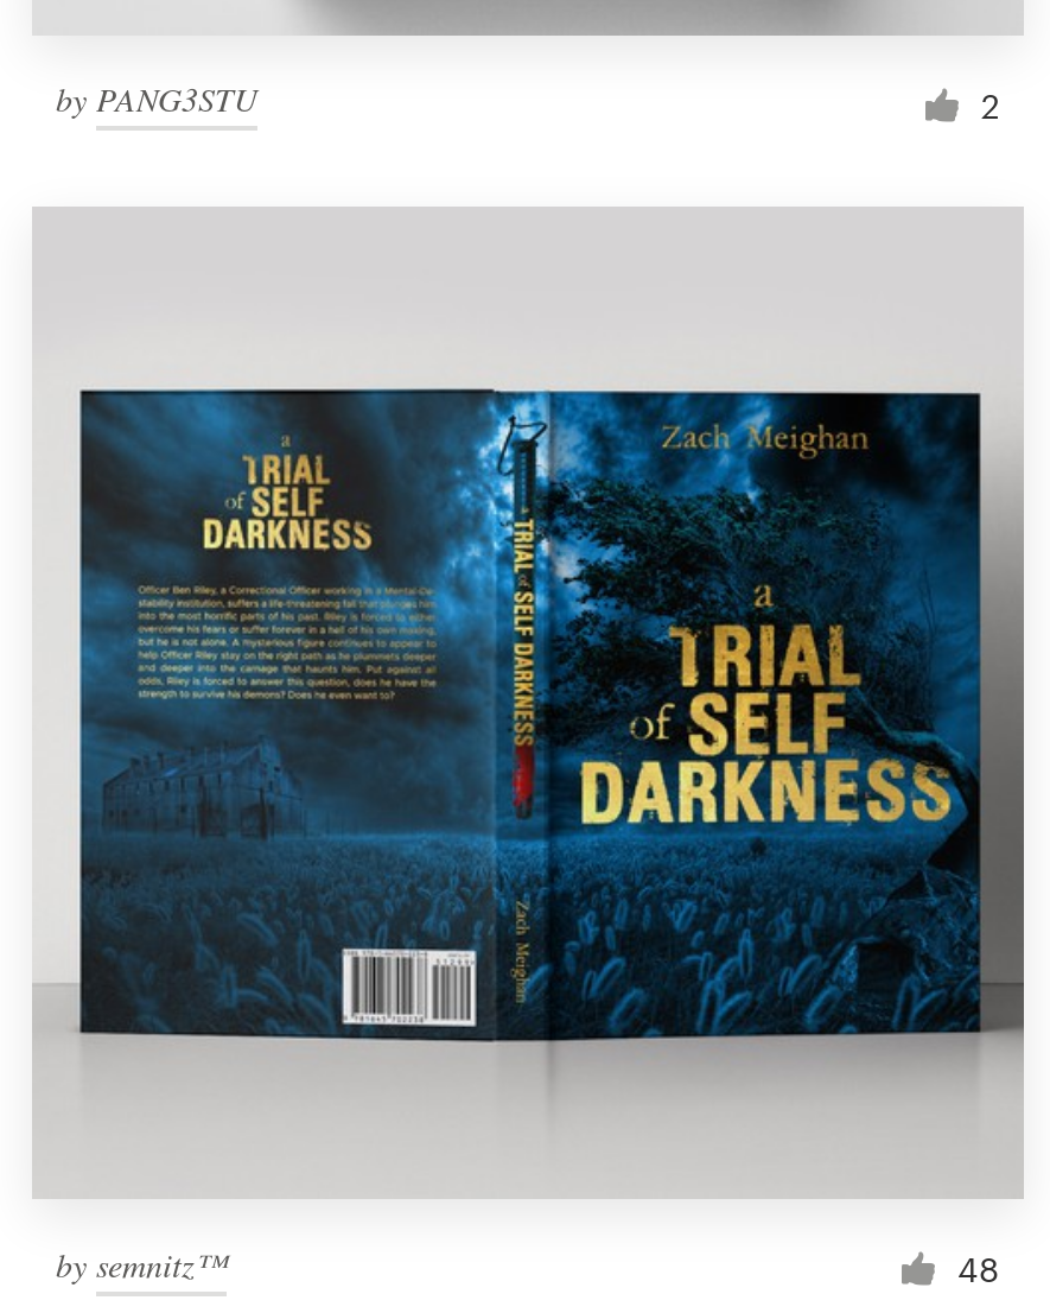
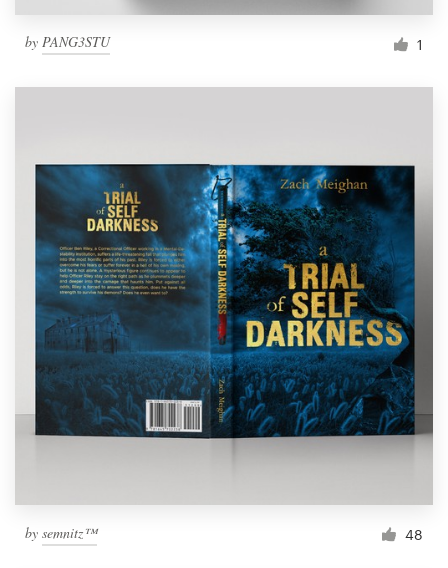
[981,84,1000,124] 2 -> [417,35,423,52] 1

